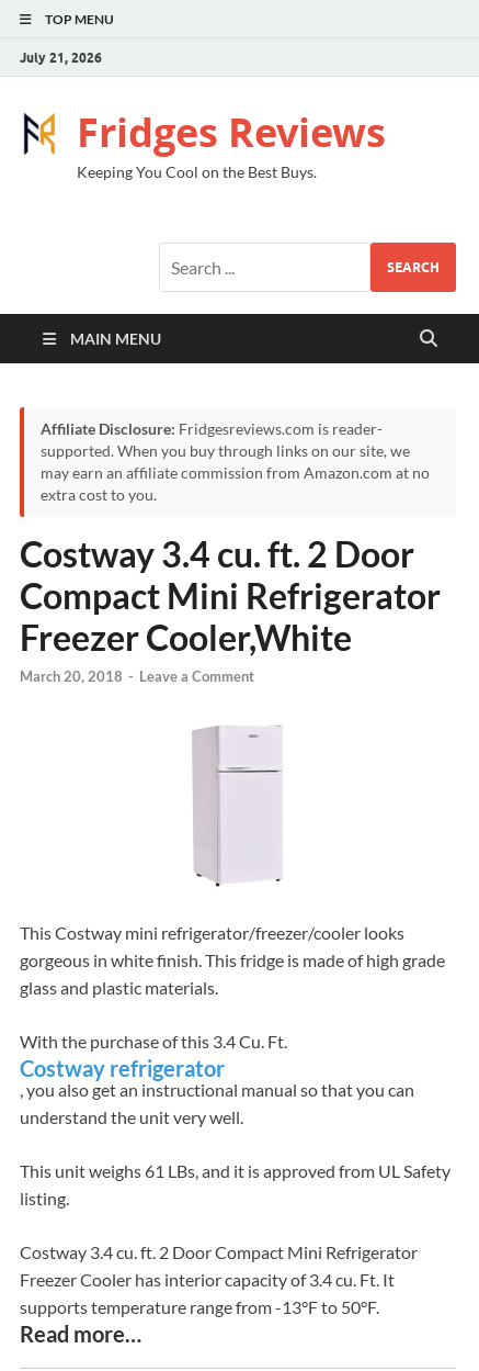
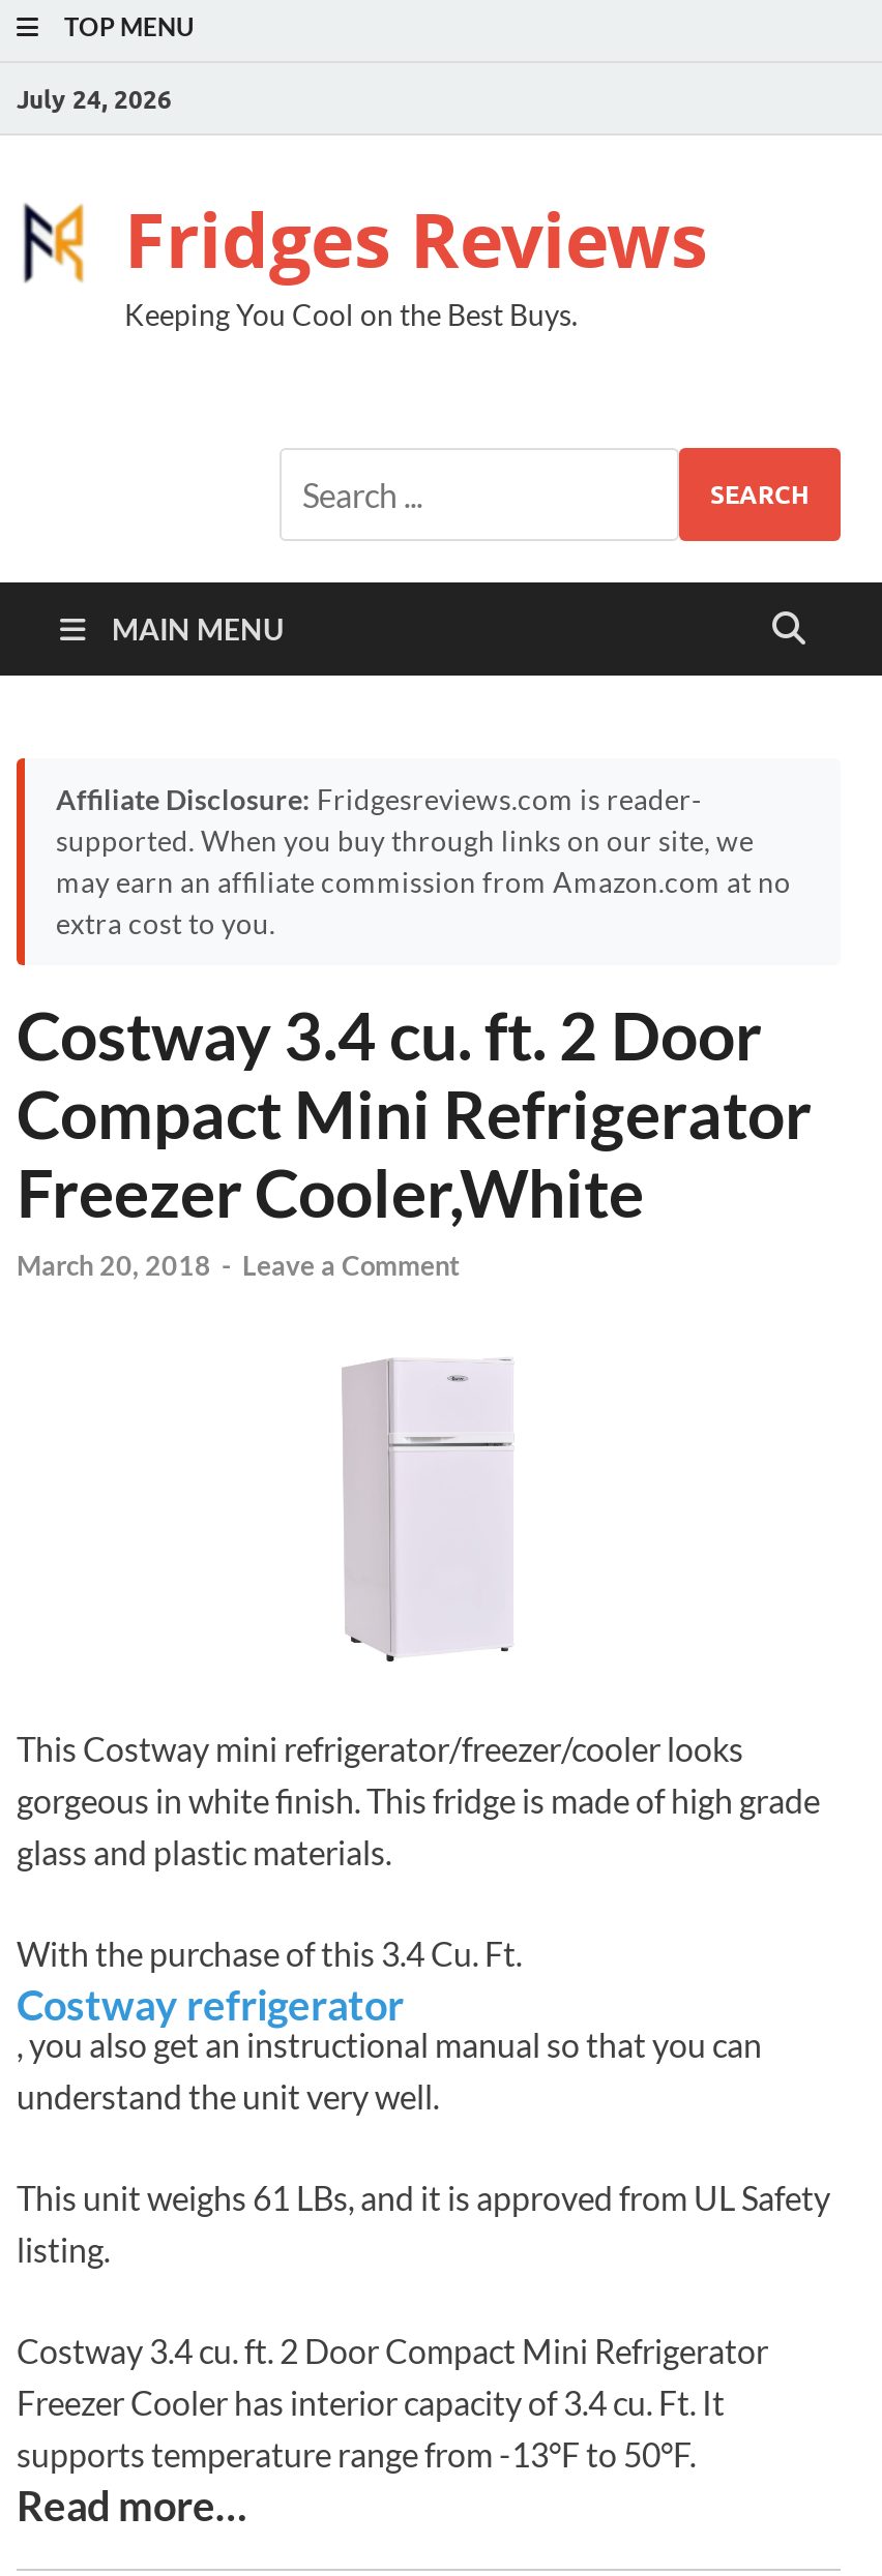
[20,49,102,65] July 21, 2026 -> [17,83,172,114] July 24, 2026

